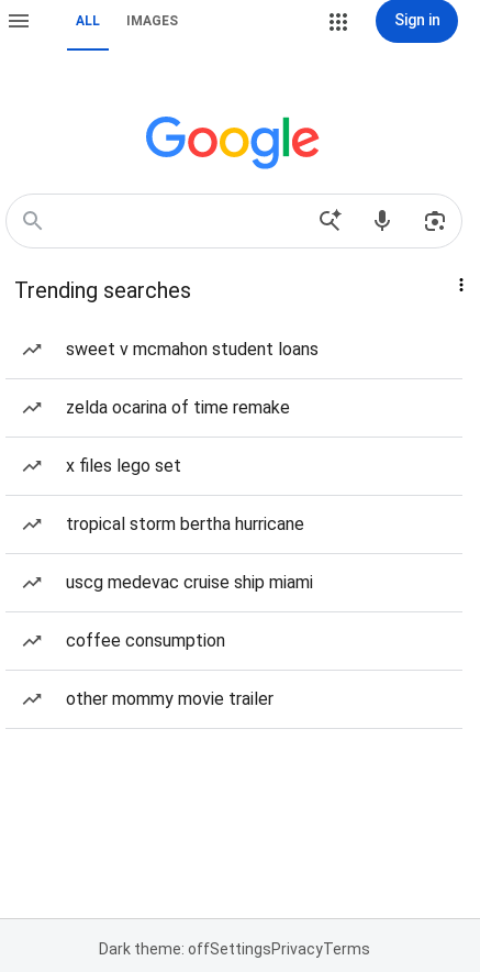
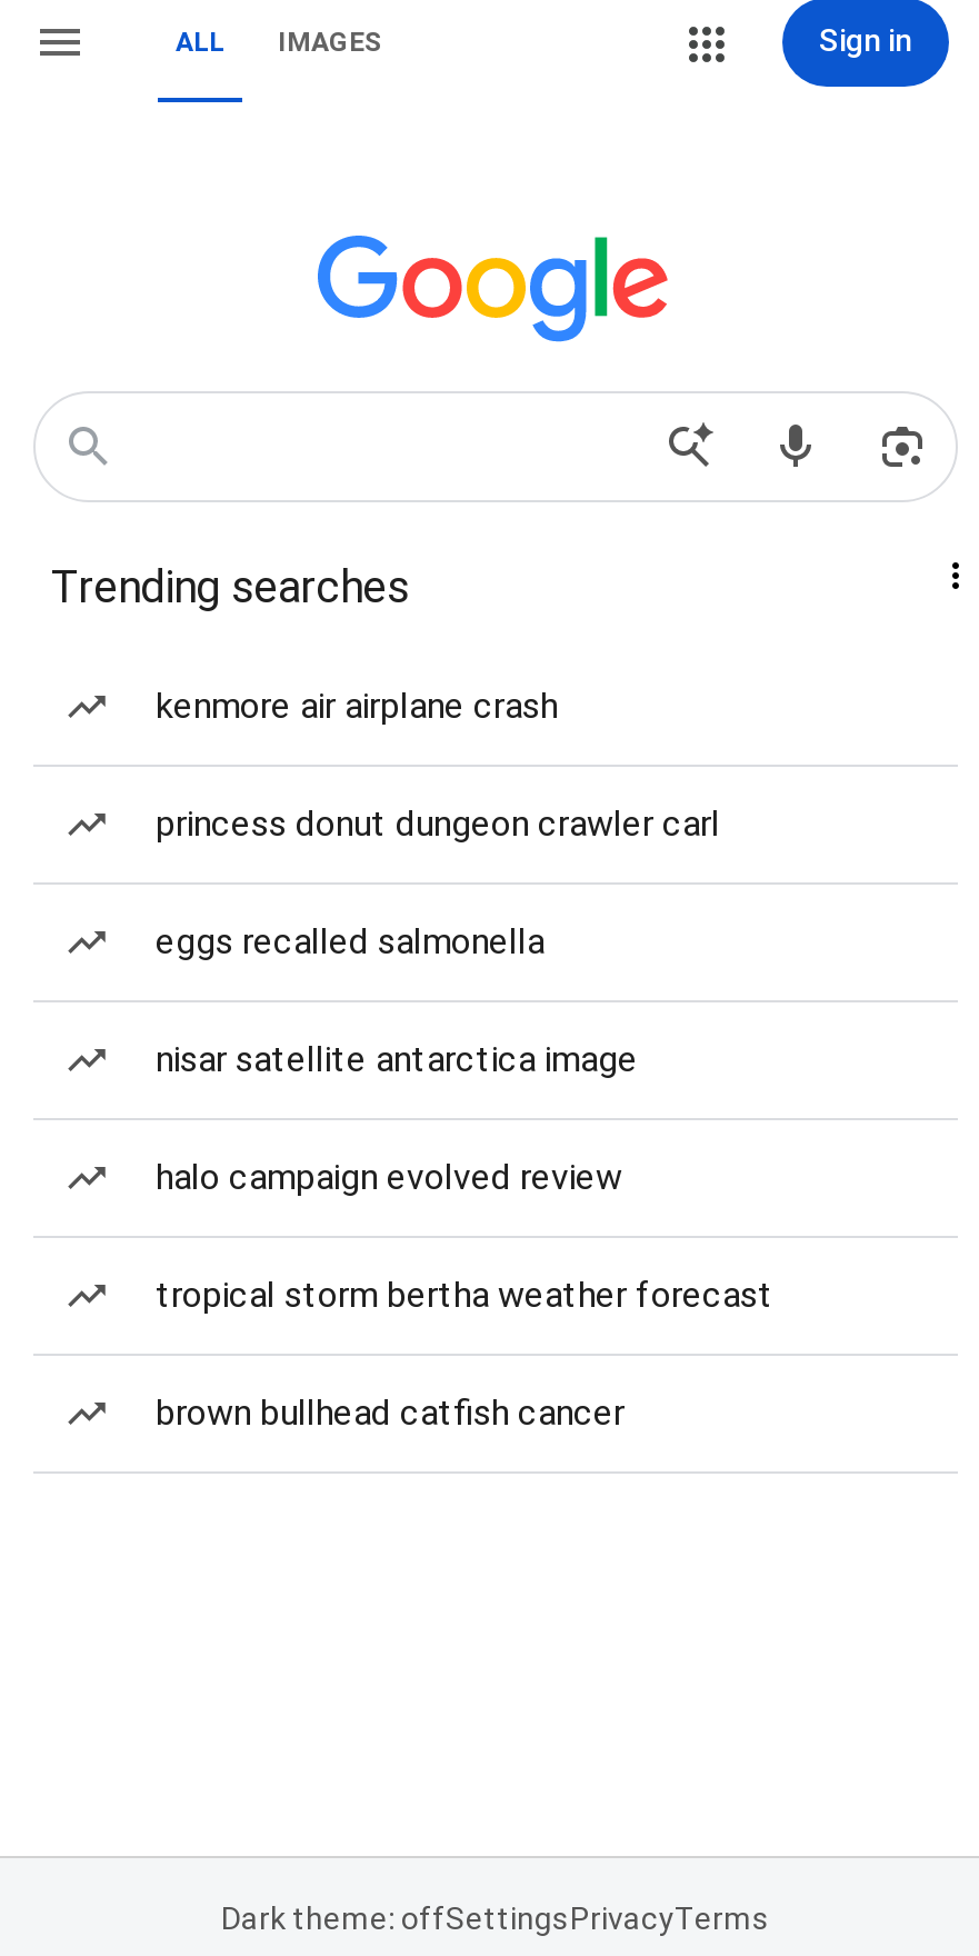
[66,339,319,360] sweet v mcmahon student loans -> [156,685,558,727] kenmore air airplane crash
[66,397,290,418] zelda ocarina of time remake -> [156,802,720,845] princess donut dungeon crawler carl
[66,455,181,476] x files lego set -> [156,920,545,962] eggs recalled salmonella
[66,513,304,534] tropical storm bertha hurricane -> [156,1038,638,1080] nisar satellite antarctica image
[66,572,313,593] uscg medevac cruise ship miami -> [156,1156,622,1198] halo campaign evolved review
[66,630,225,651] coffee consumption -> [156,1274,773,1316] tropical storm bertha weather forecast
[66,688,274,709] other mommy movie trailer -> [156,1391,625,1434] brown bullhead catfish cancer

